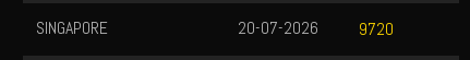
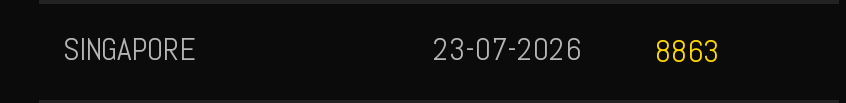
[238,17,318,39] 20-07-2026 -> [433,30,581,70] 23-07-2026
[359,18,394,40] 9720 -> [655,31,719,71] 8863

